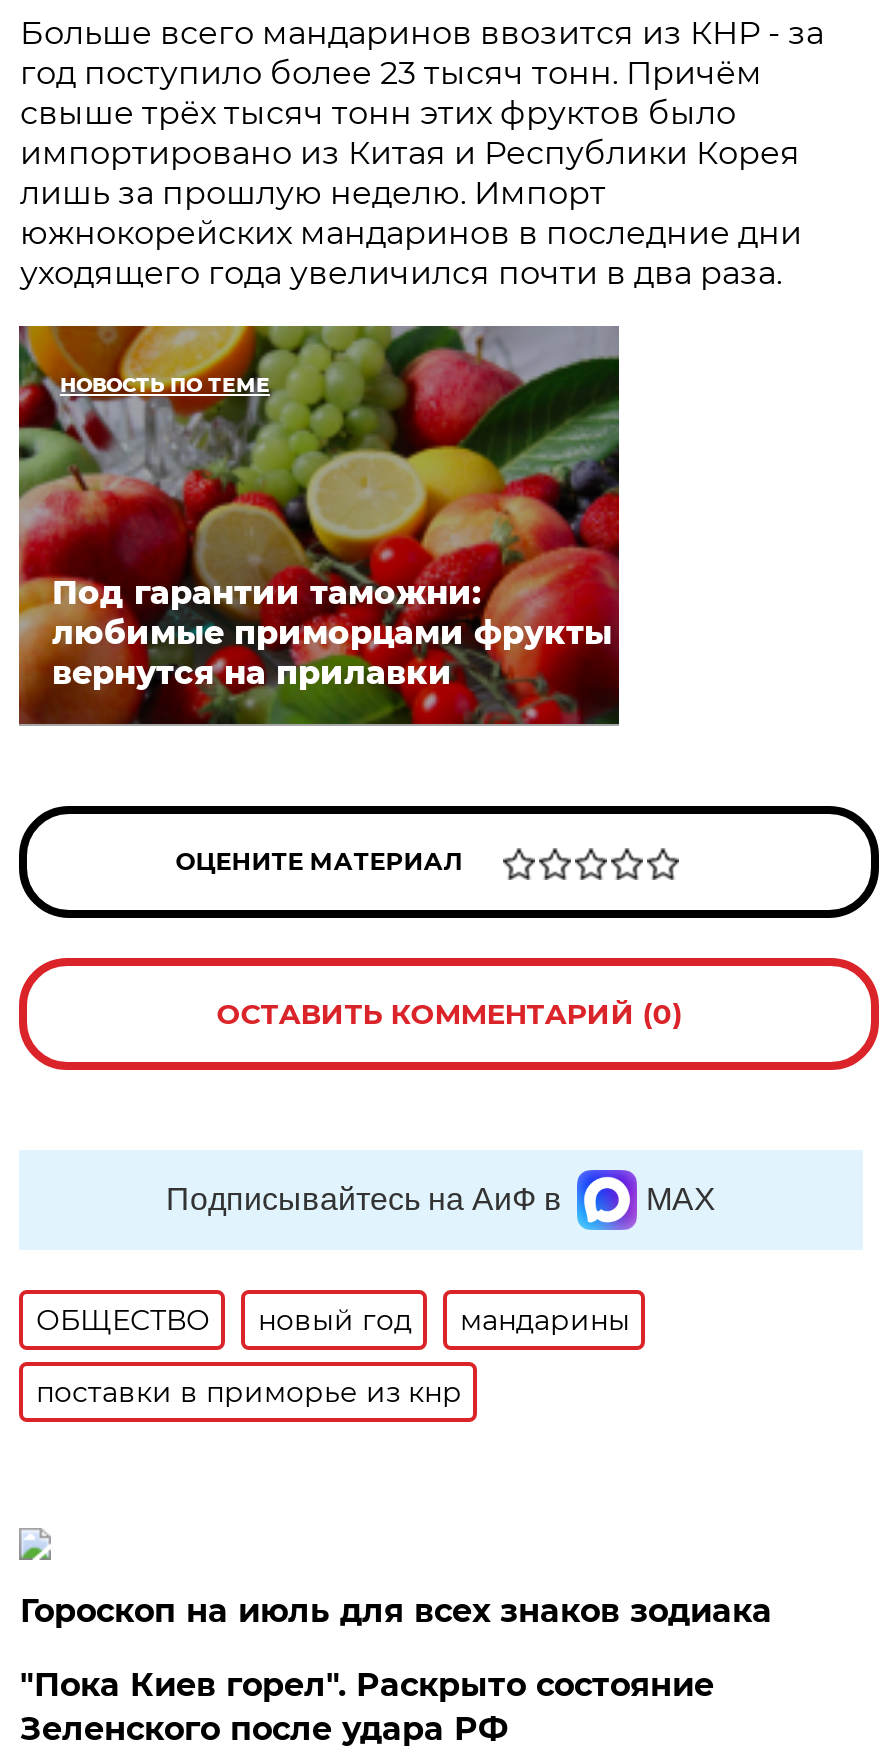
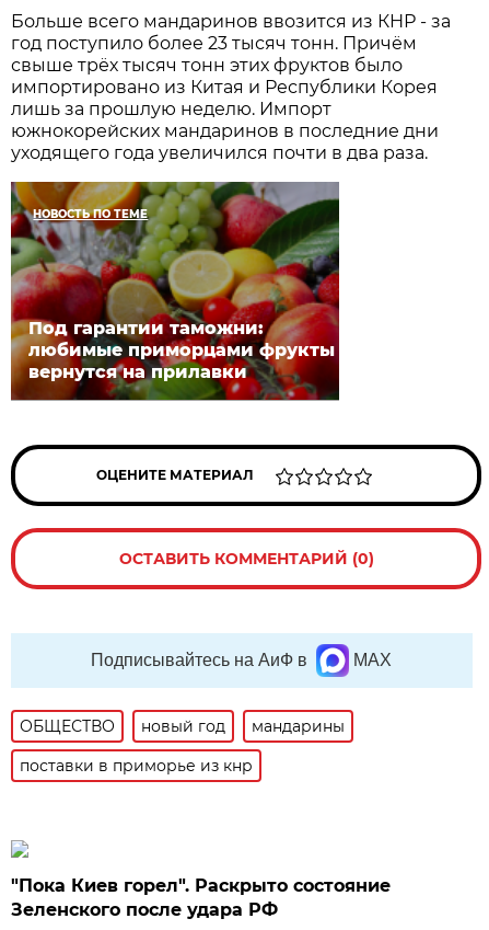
[20,1592,772,1630] Гороскоп на июль для всех знаков зодиака -> none

